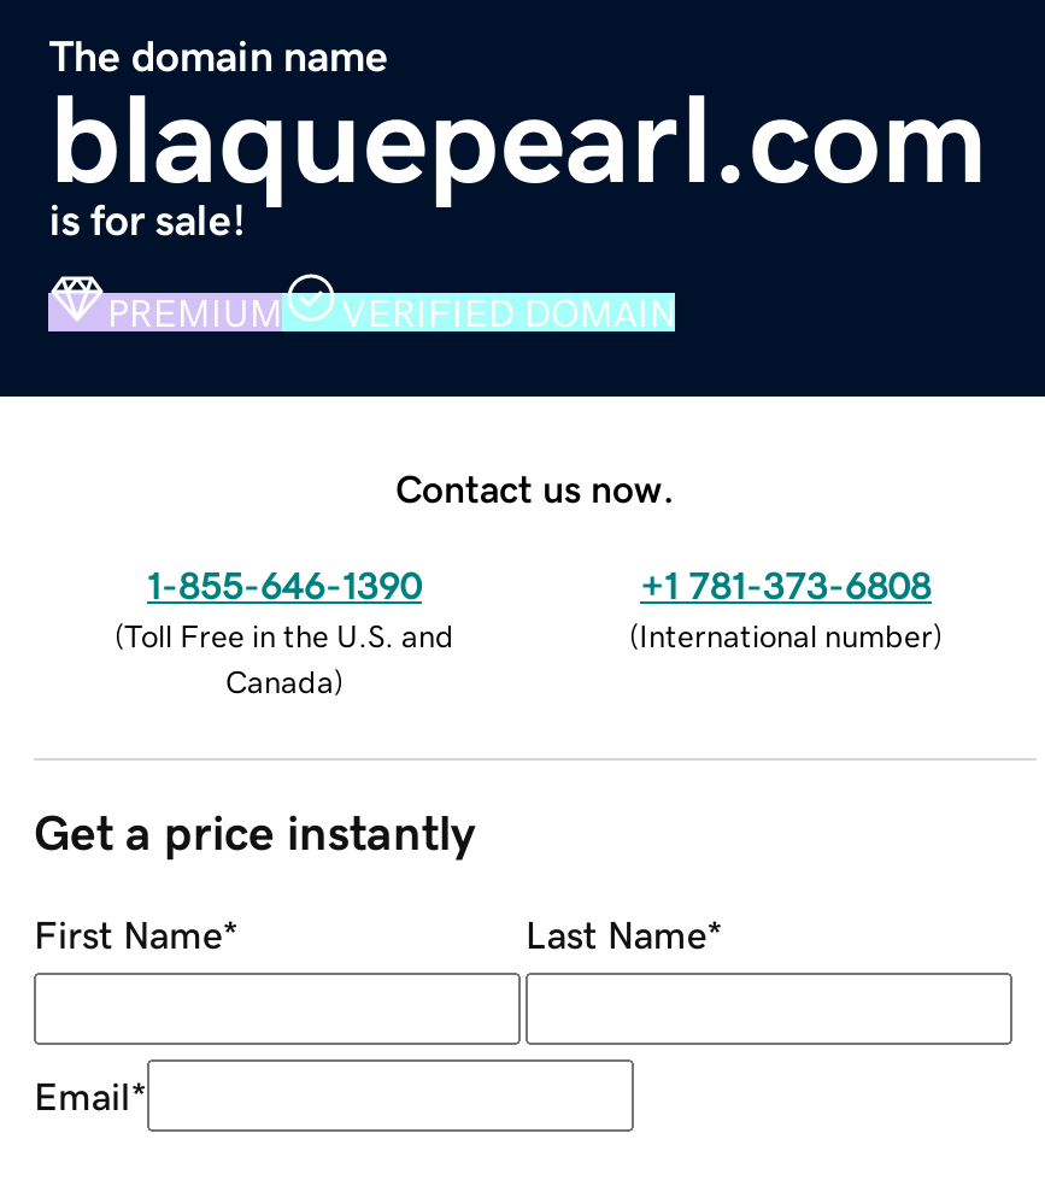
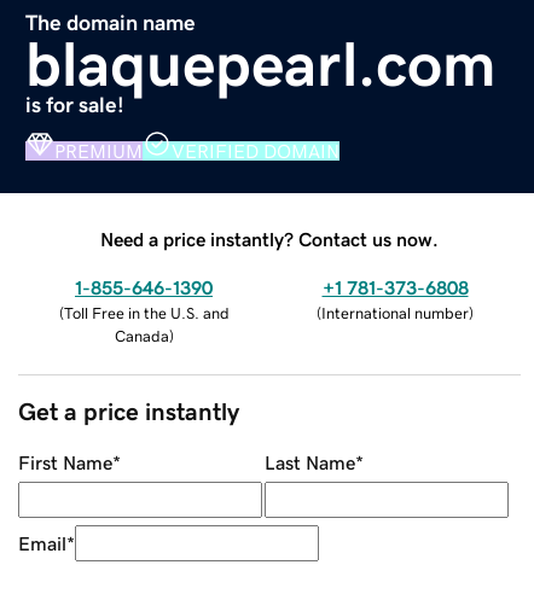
[395,468,675,506] Contact us now. -> [100,229,439,248] Need a price instantly? Contact us now.

